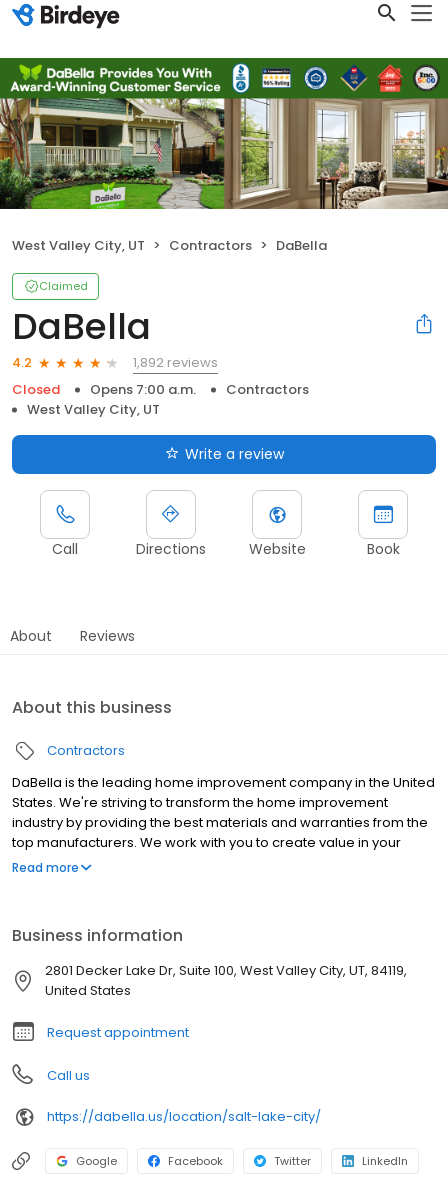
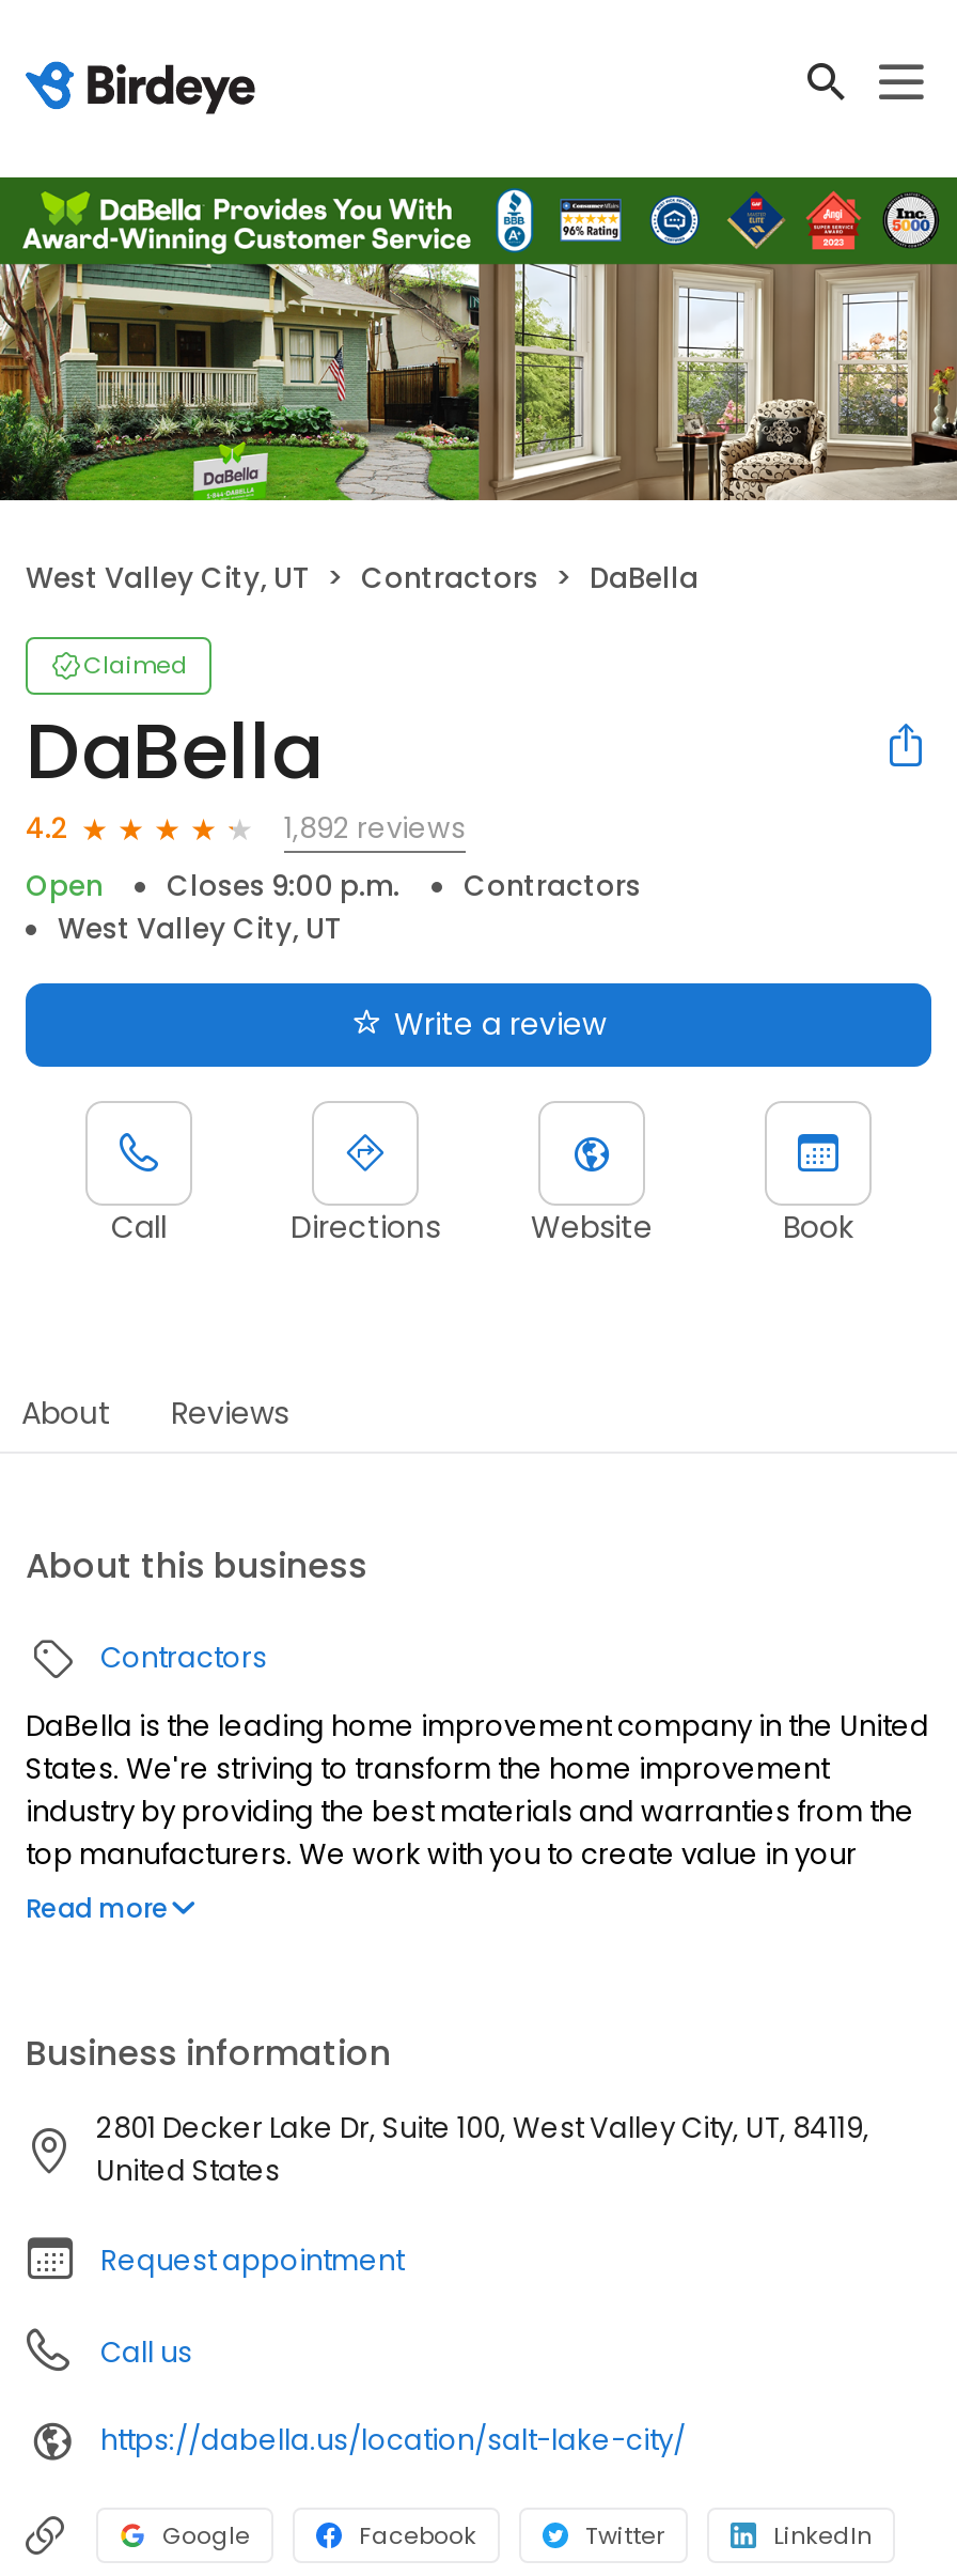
[12,380,196,399] Closed | Opens 7:00 a.m. -> [26,866,399,906] Open | Closes 9:00 p.m.

